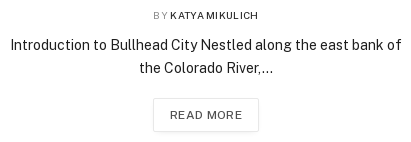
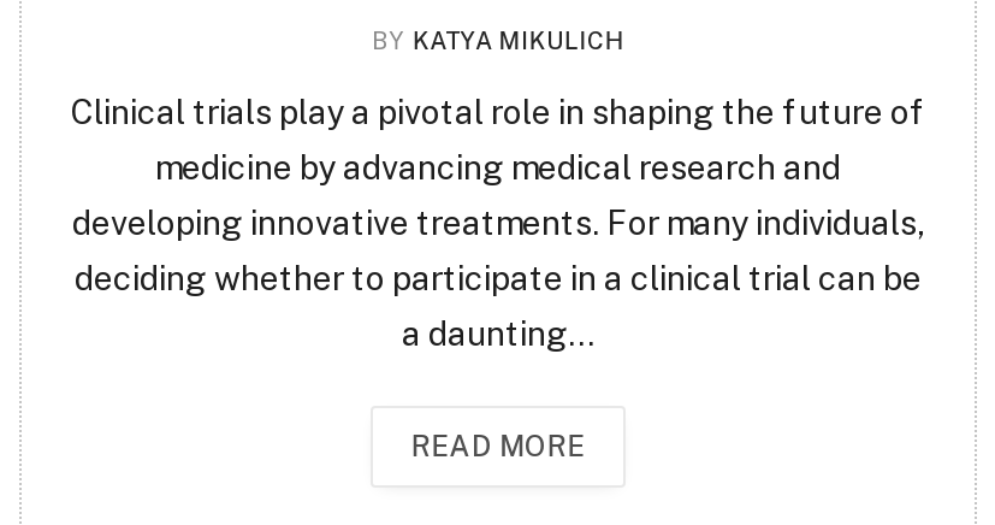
[10,37,402,76] Introduction to Bullhead City Nestled along the east bank of | the Colorado River,… -> [70,93,926,353] Clinical trials play a pivotal role in shaping the future of | medicine by advancing medical research and | developing innovative treatments. For many individuals, | deciding whether to participate in a clinical trial can be | a daunting…

